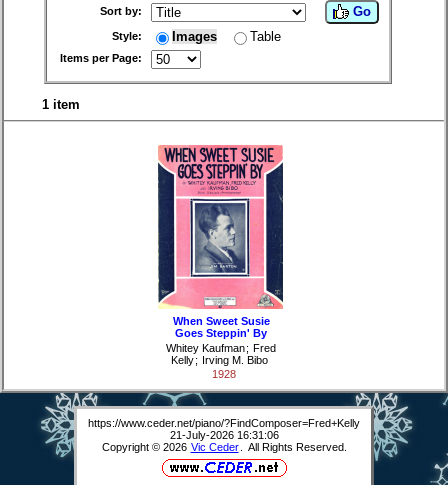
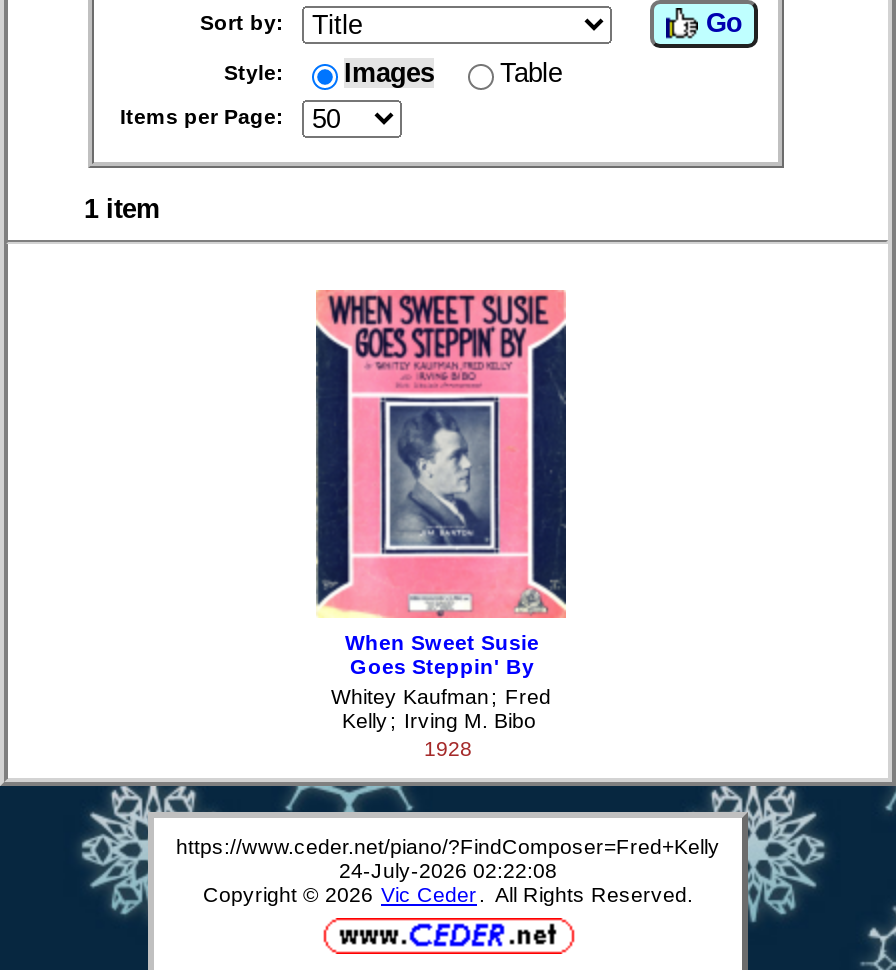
[169,429,278,441] 21-July-2026 16:31:06 -> [339,859,557,883] 24-July-2026 02:22:08

